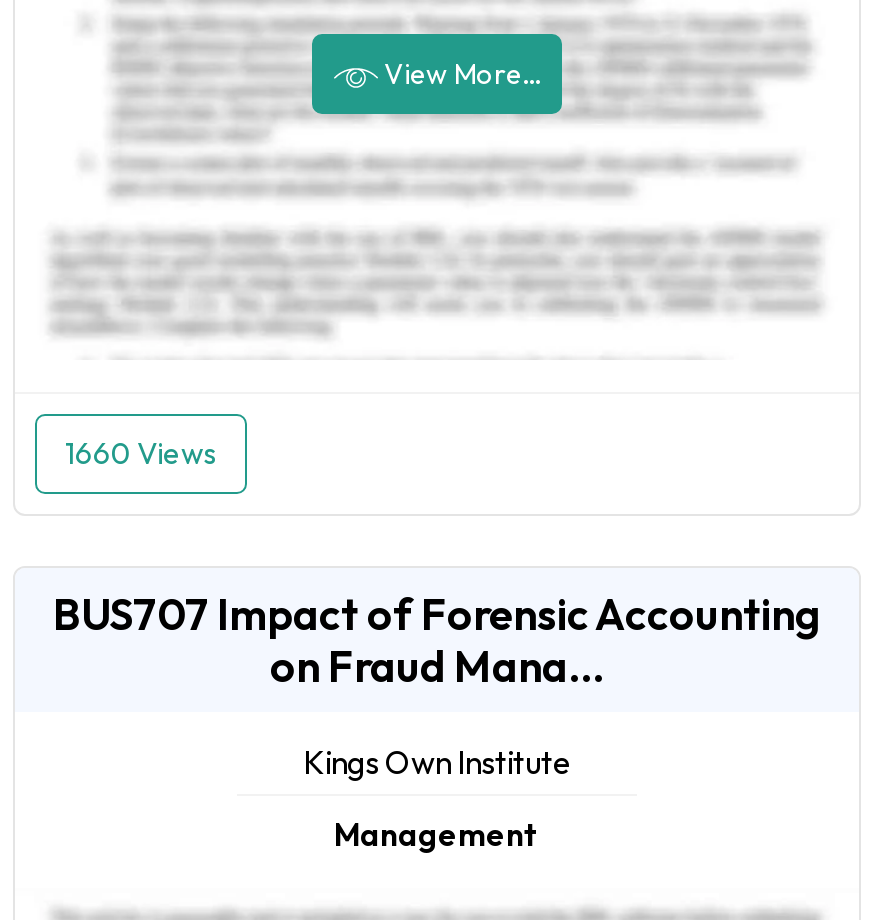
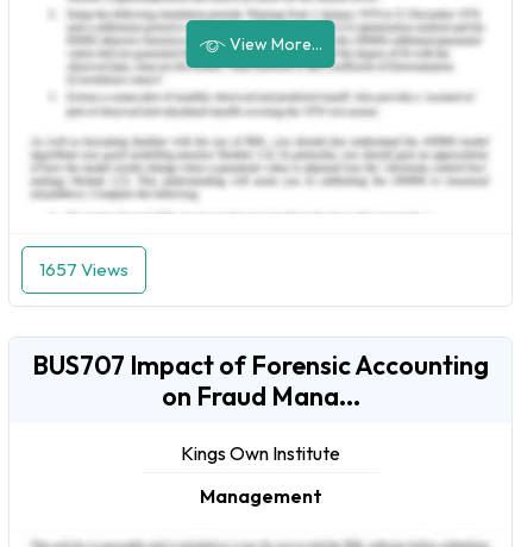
[65,434,217,472] 1660 Views -> [39,258,128,281] 1657 Views

